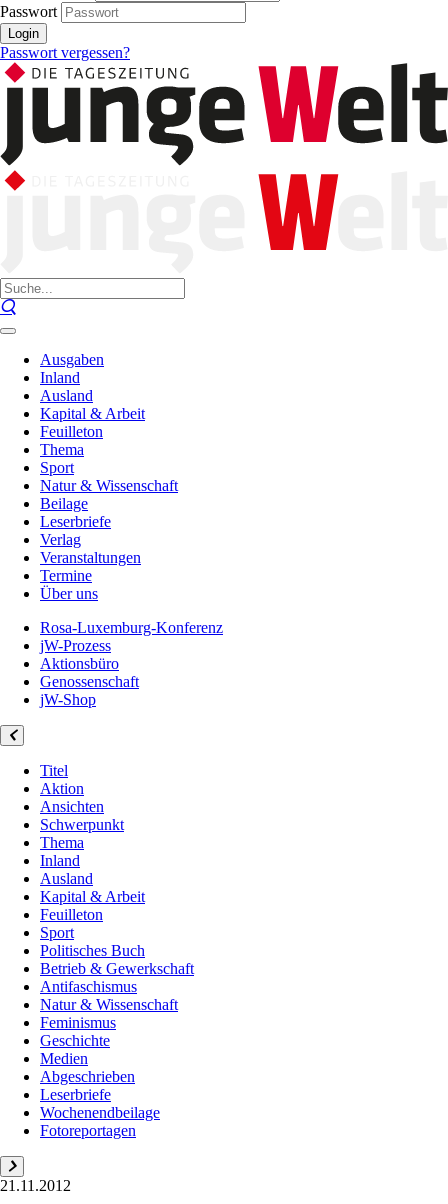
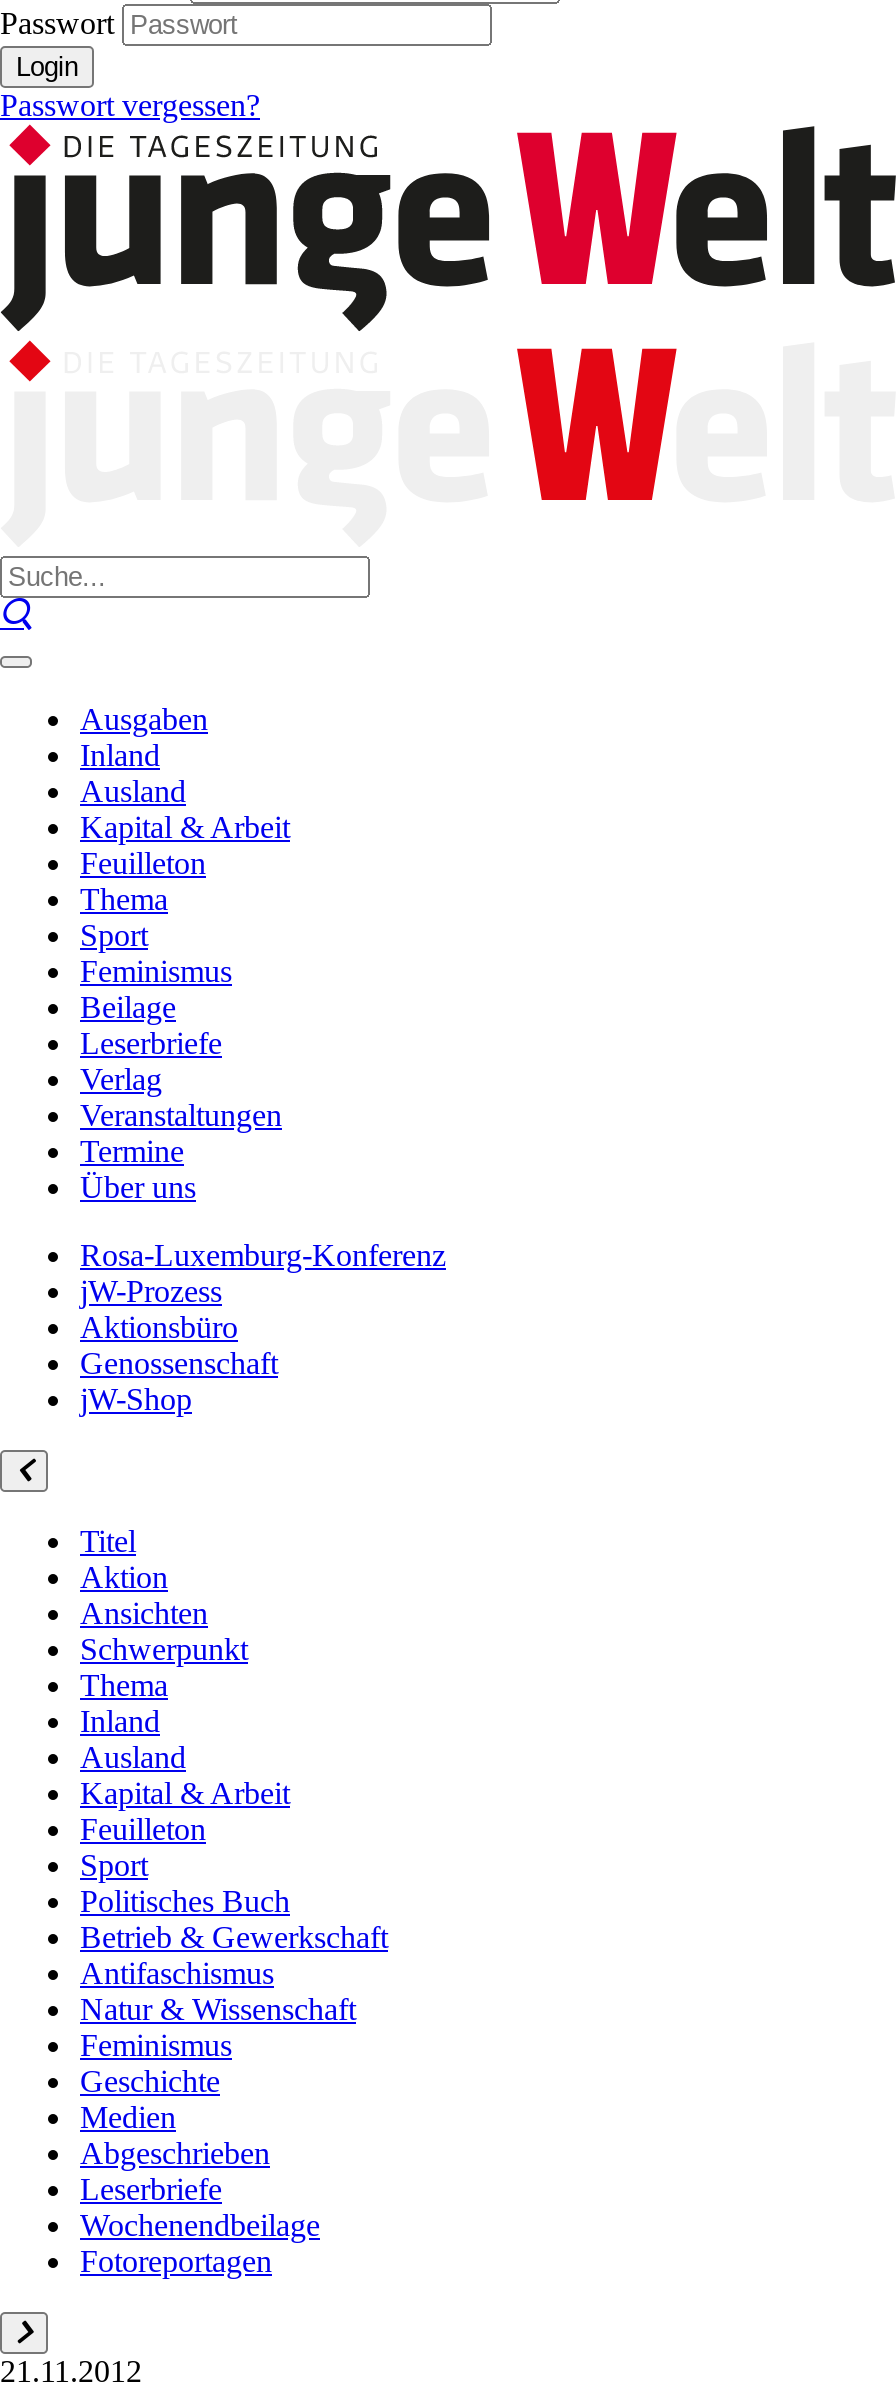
[40,477,178,494] Natur & Wissenschaft -> [80,954,232,988] Feminismus

